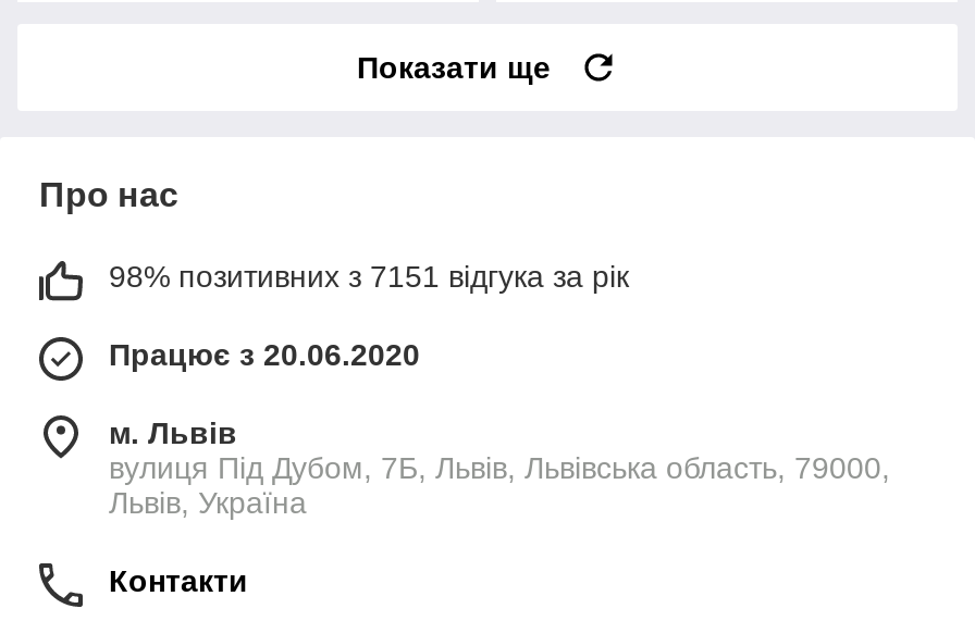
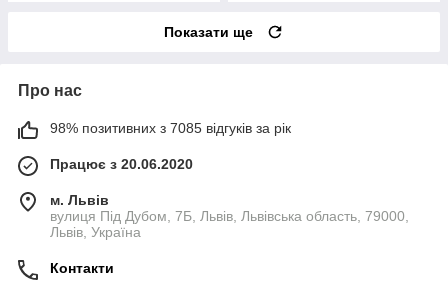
[109,260,629,295] 98% позитивних з 7151 відгука за рік -> [50,120,291,136] 98% позитивних з 7085 відгуків за рік

